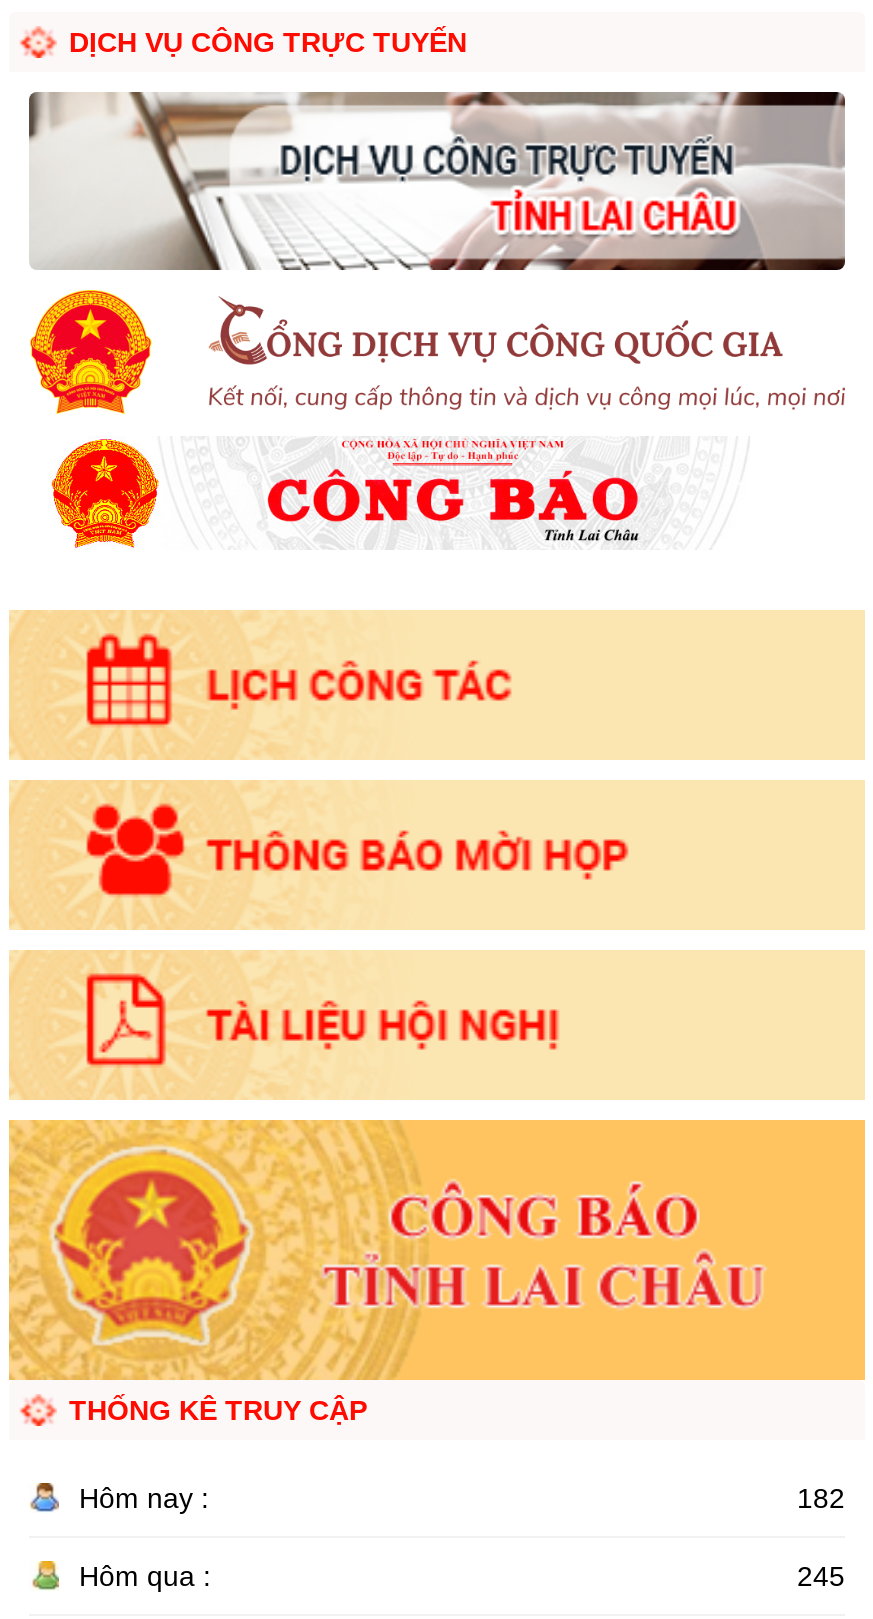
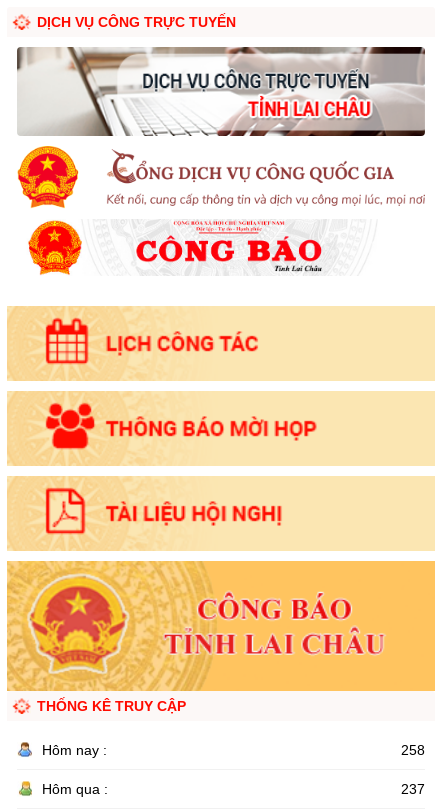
[797,1481,845,1513] 182 -> [401,742,425,758] 258
[797,1559,845,1591] 245 -> [401,781,425,797] 237

